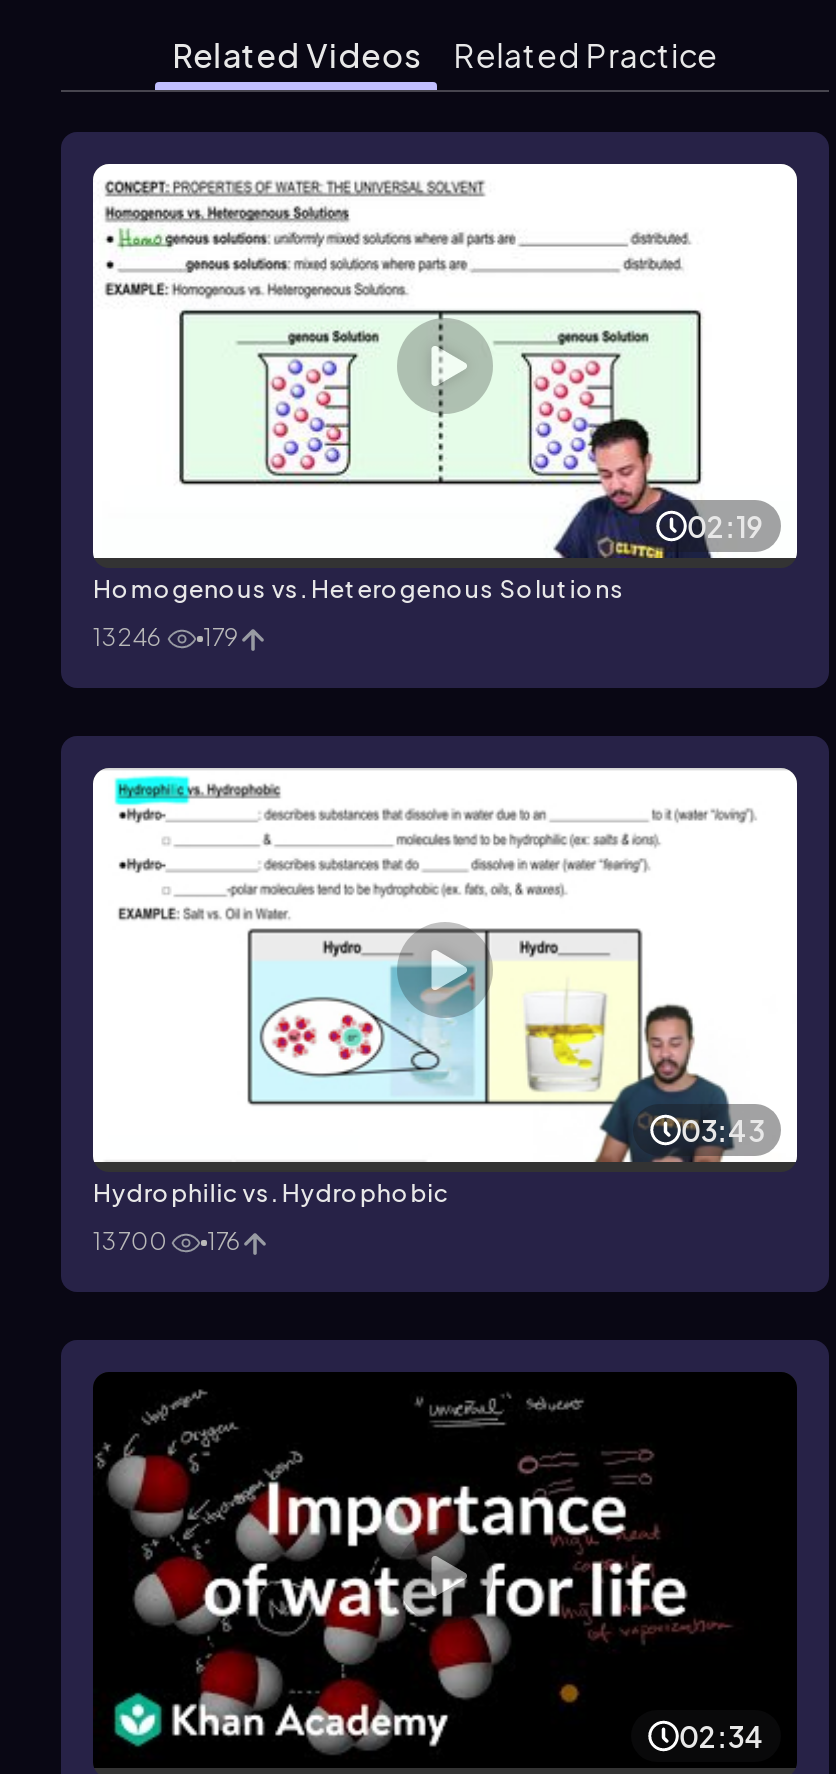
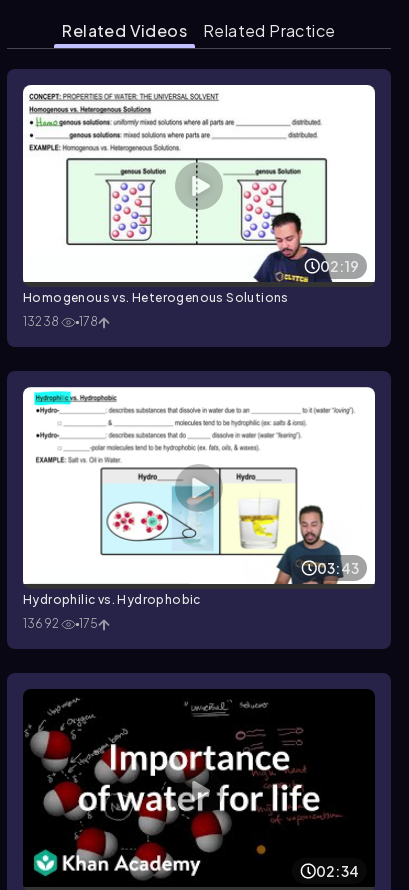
[93,622,163,652] 13246 -> [23,314,59,329] 13238
[203,622,241,652] 179 -> [79,314,98,329] 178
[93,1226,167,1256] 13700 -> [23,616,59,631] 13692
[207,1226,243,1256] 176 -> [79,616,98,631] 175

